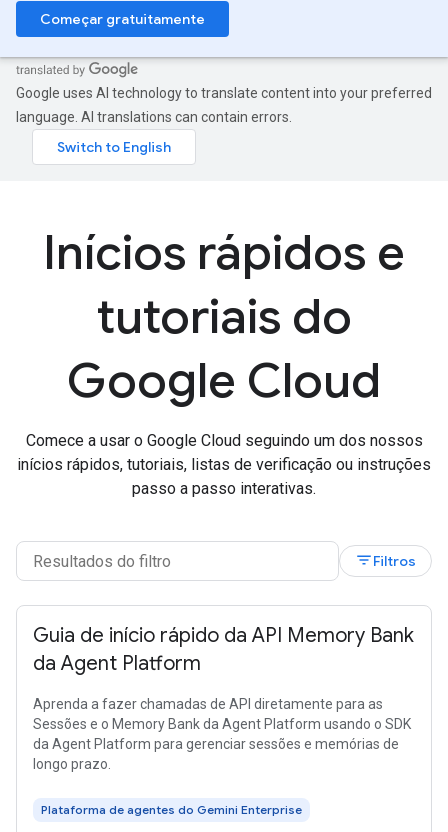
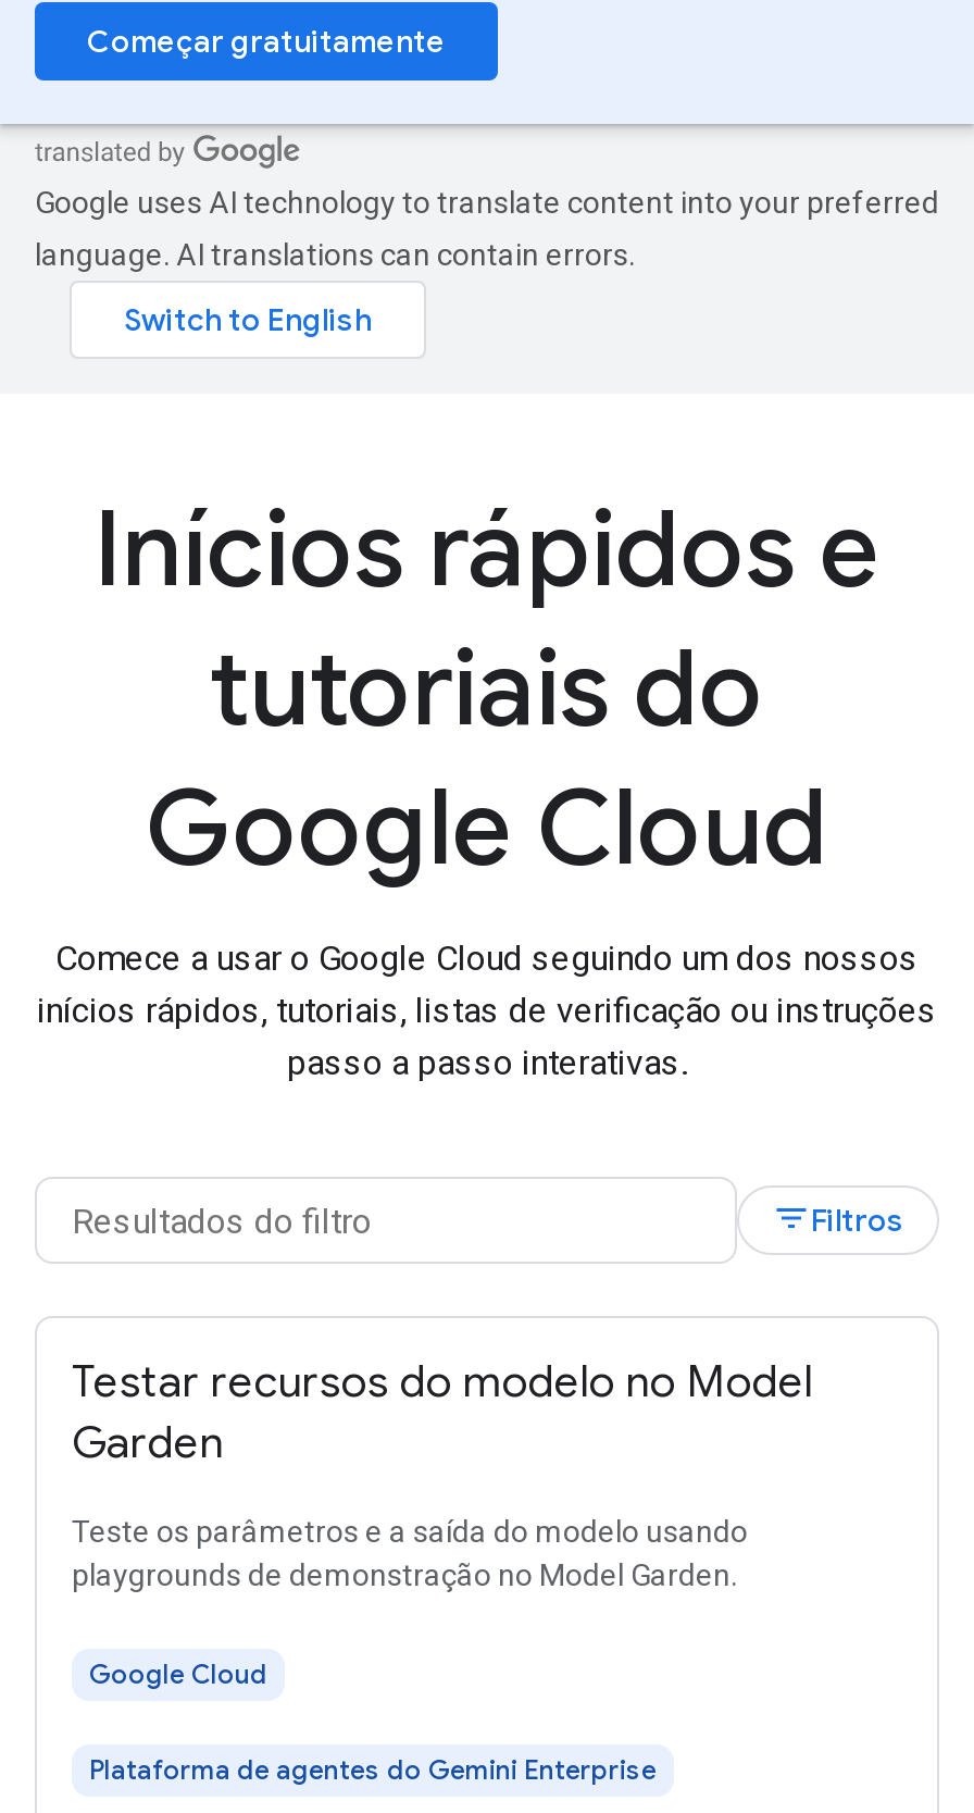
[33,623,414,772] Guia de início rápido da API Memory Bank | da Agent Platform | Aprenda a fazer chamadas de API diretamente para as | Sessões e o Memory Bank da Agent Platform usando o SDK | da Agent Platform para gerenciar sessões e memórias de | longo prazo. -> [72,1355,813,1690] Testar recursos do modelo no Model | Garden | Teste os parâmetros e a saída do modelo usando | playgrounds de demonstração no Model Garden. | Google Cloud

